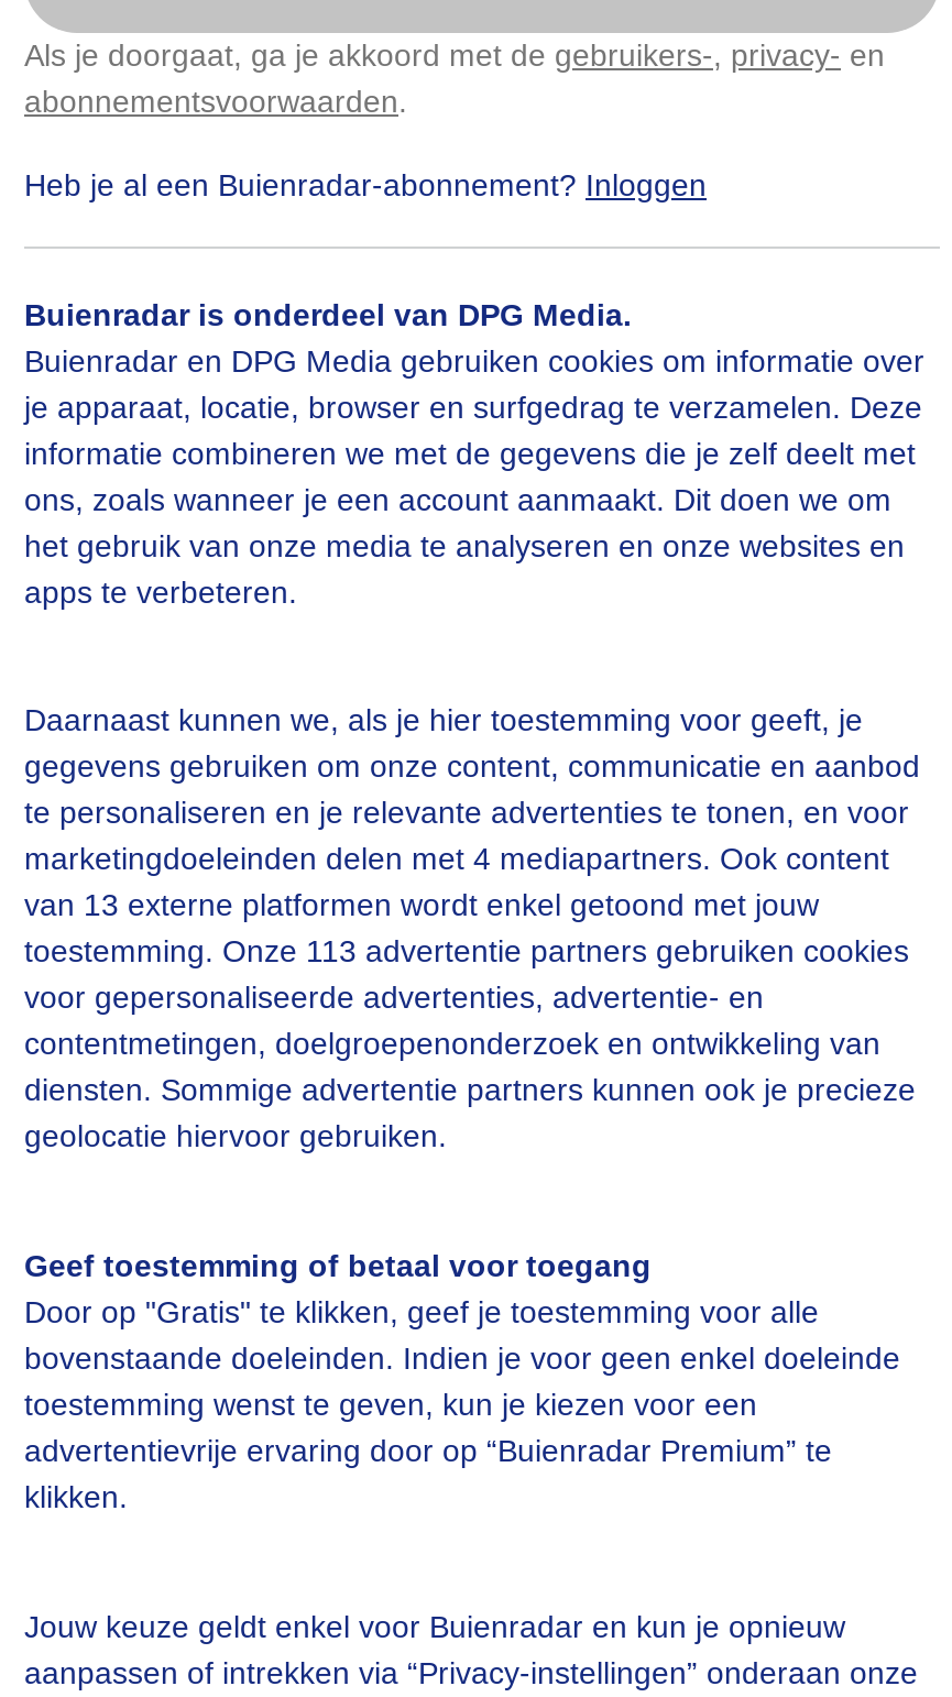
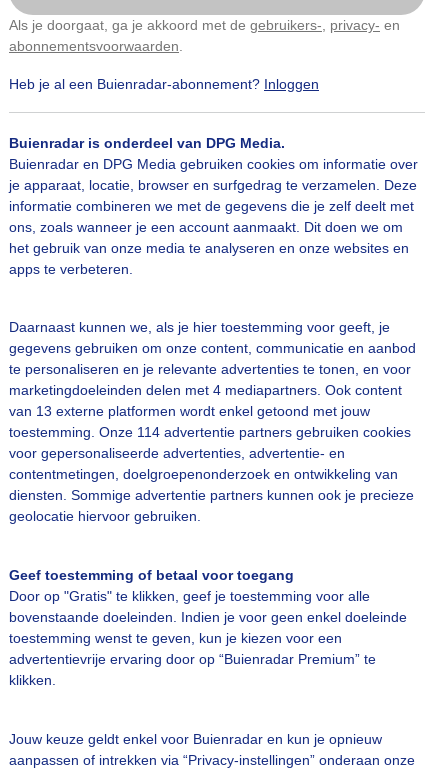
[24,934,909,969] toestemming. Onze 113 advertentie partners gebruiken cookies -> [9,424,411,440] toestemming. Onze 114 advertentie partners gebruiken cookies

